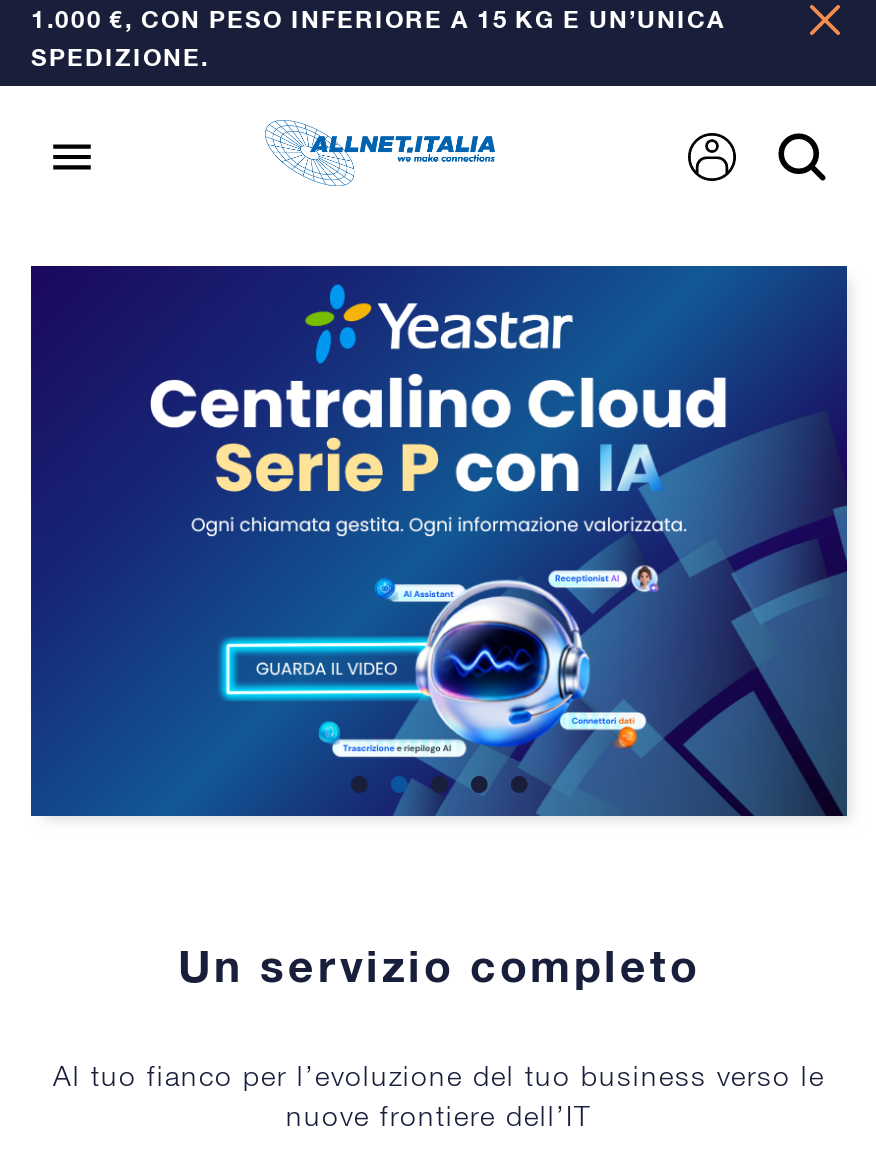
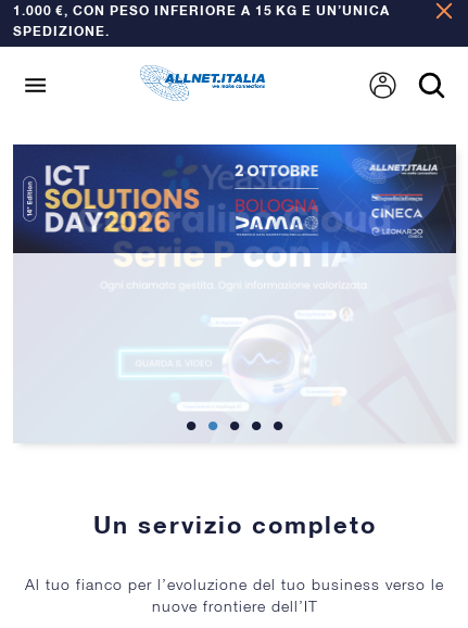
[29,264,849,818] [image] -> [13,143,456,443] [image]

